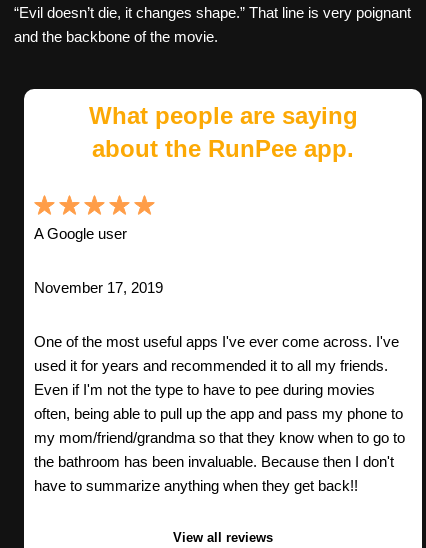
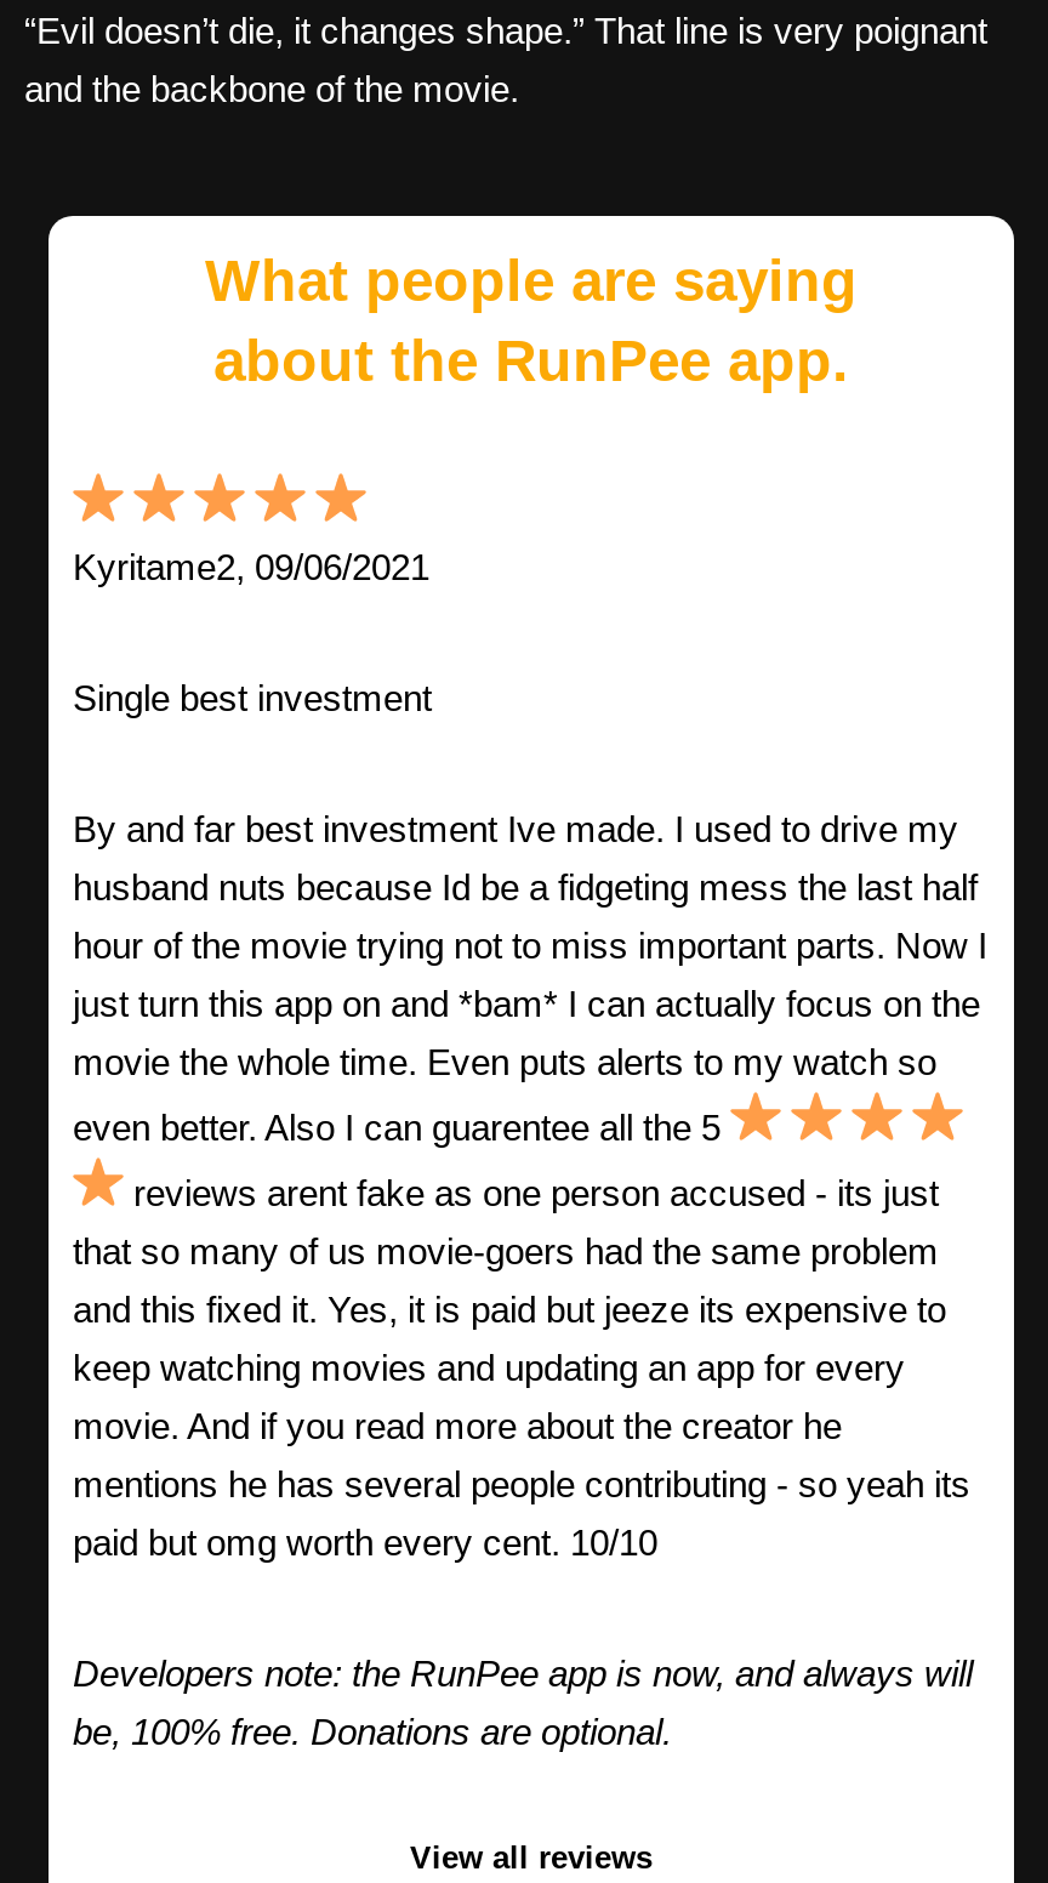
[34,225,405,494] A Google user | November 17, 2019 | One of the most useful apps I've ever come across. I've | used it for years and recommended it to all my friends. | Even if I'm not the type to have to pee during movies | often, being able to pull up the app and pass my phone to | my mom/friend/grandma so that they know when to go to | the bathroom has been invaluable. Because then I don't | have to summarize anything when they get back!! -> [73,546,987,1752] Kyritame2, 09/06/2021 | Single best investment | By and far best investment Ive made. I used to drive my | husband nuts because Id be a fidgeting mess the last half | hour of the movie trying not to miss important parts. Now I | just turn this app on and *bam* I can actually focus on the | movie the whole time. Even puts alerts to my watch so | even better. Also I can guarentee all the 5 | reviews arent fake as one person accused - its just | that so many of us movie-goers had the same problem | and this fixed it. Yes, it is paid but jeeze its expensive to | keep watching movies and updating an app for every | movie. And if you read more about the creator he | mentions he has several people contributing - so yeah its | paid but omg worth every cent. 10/10 | Developers note: the RunPee app is now, and always will | be, 100% free. Donations are optional.

